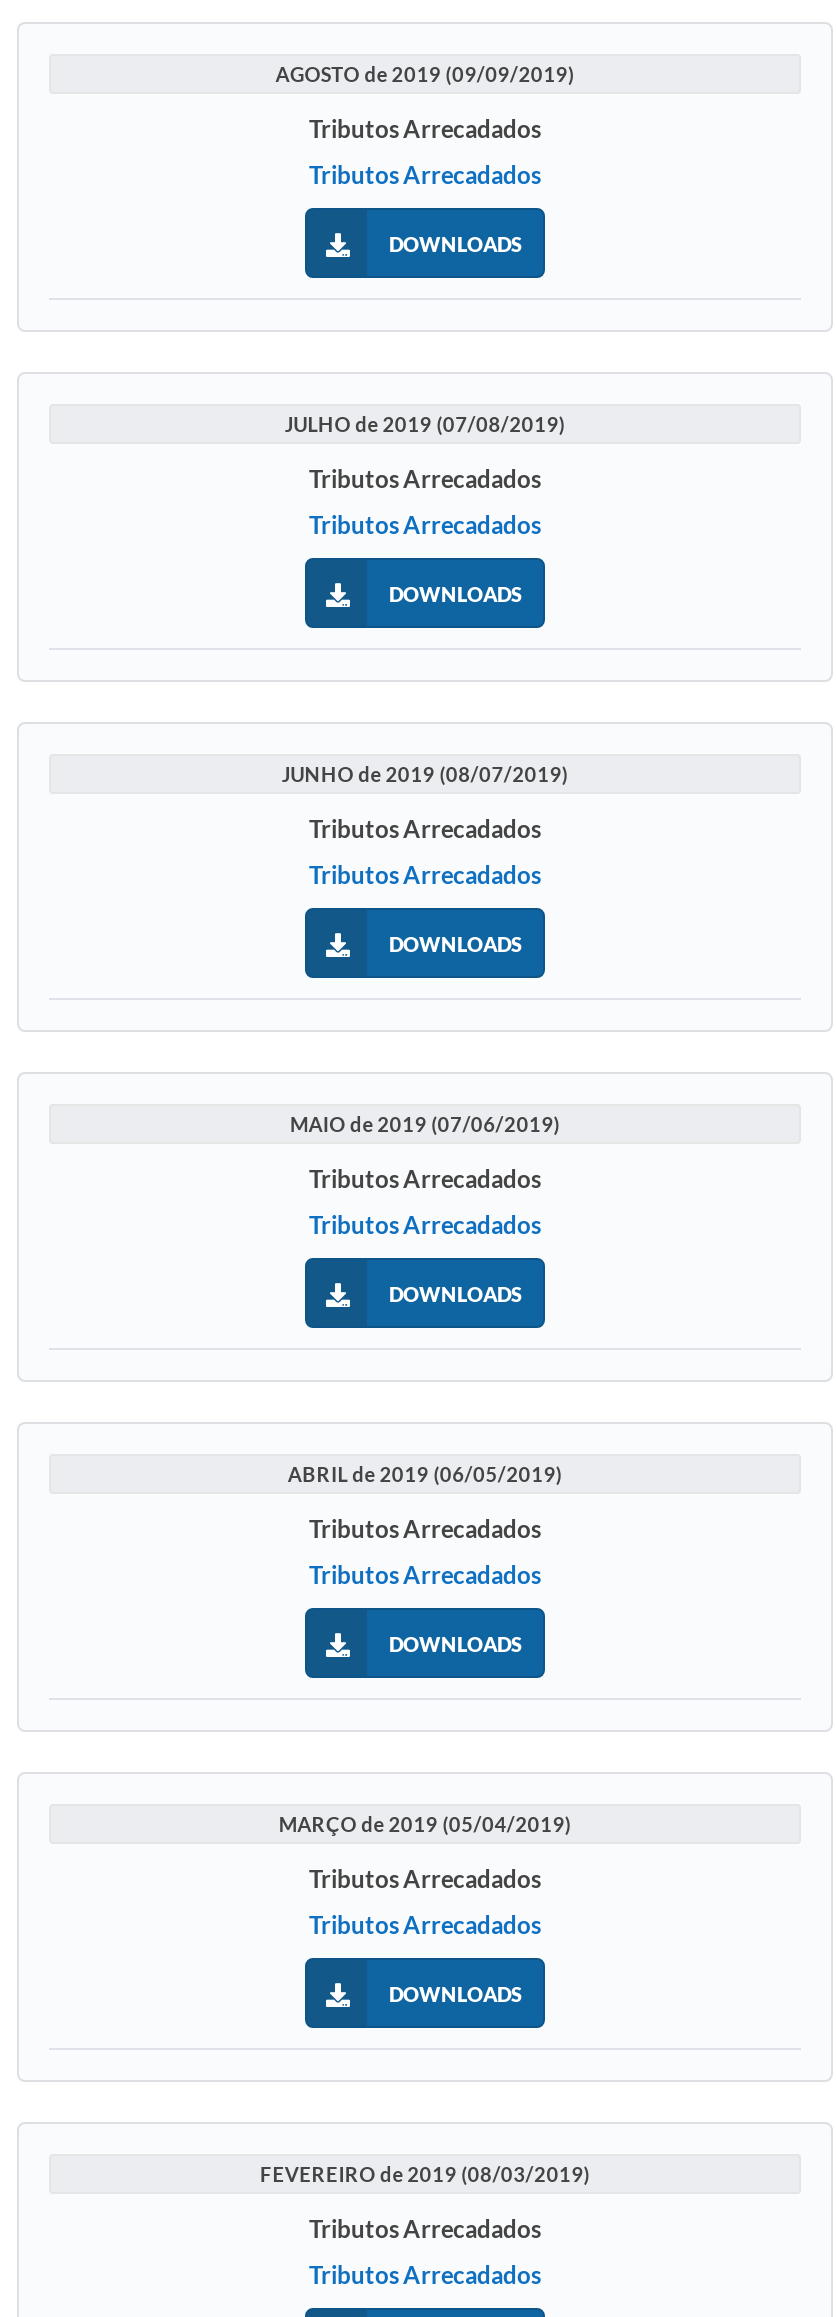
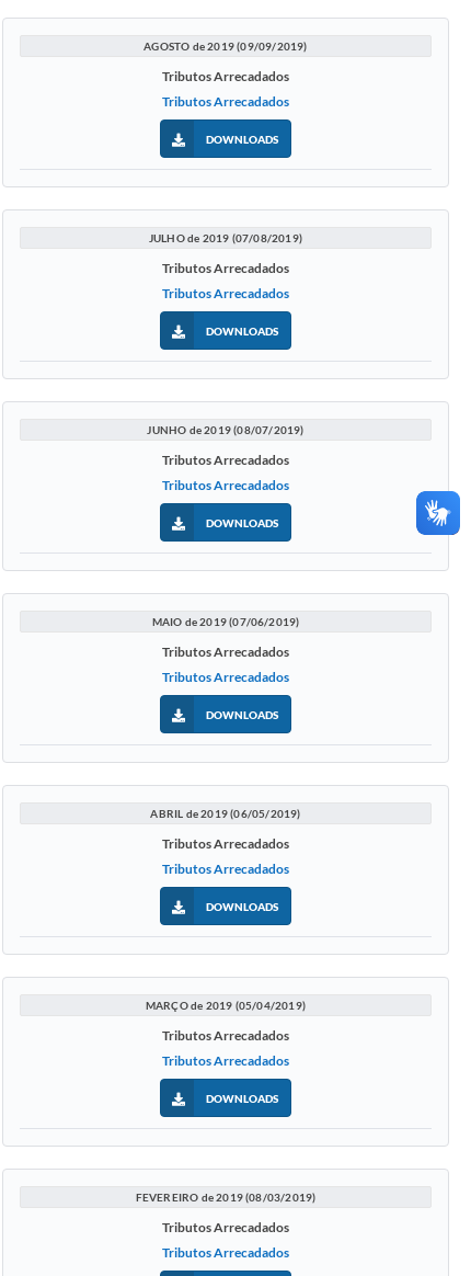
none -> [415,490,461,536] [image]

